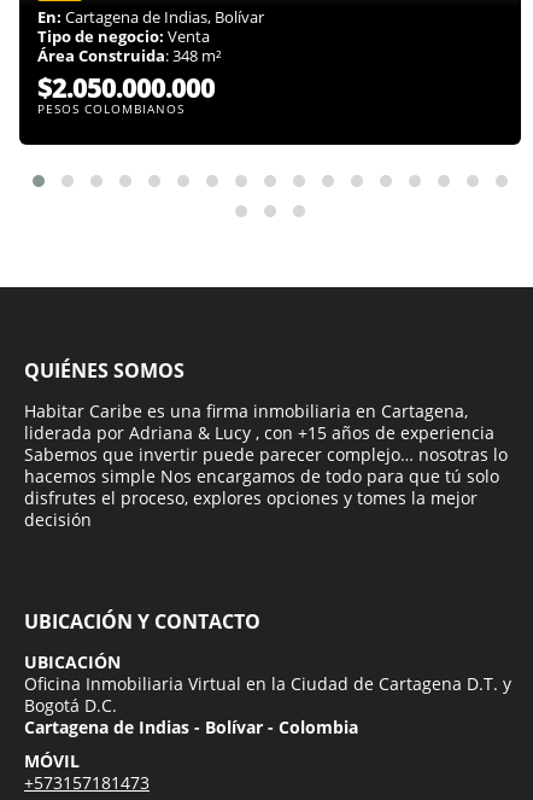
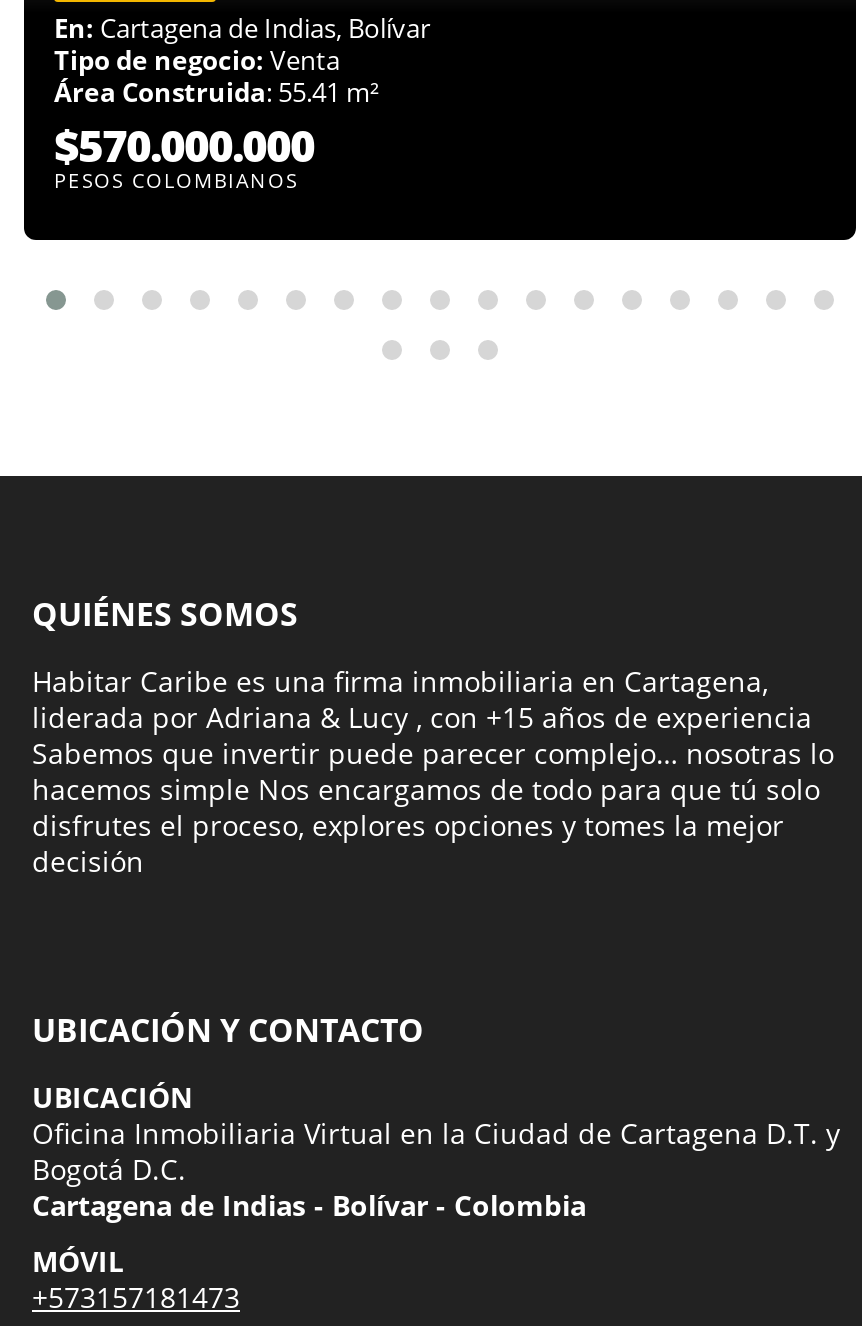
[37,45,222,66] Área Construida: 348 m² -> [54,74,380,110] Área Construida: 55.41 m²
[37,69,215,105] $2.050.000.000 -> [54,114,314,174] $570.000.000

